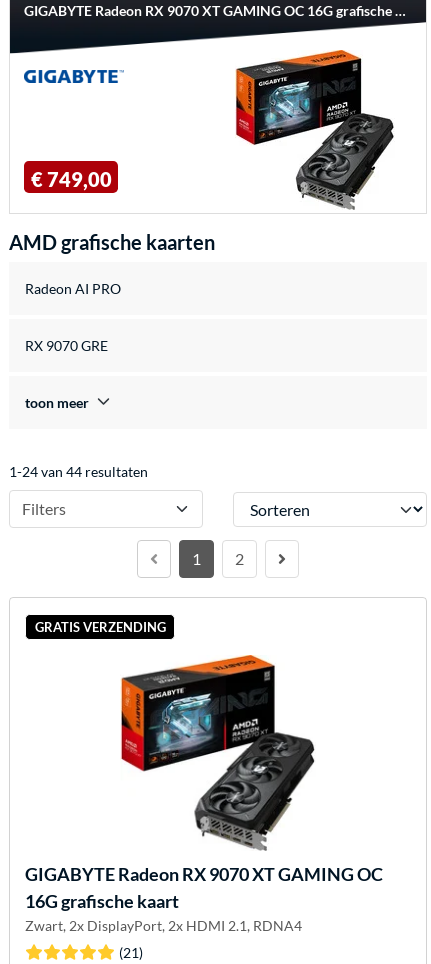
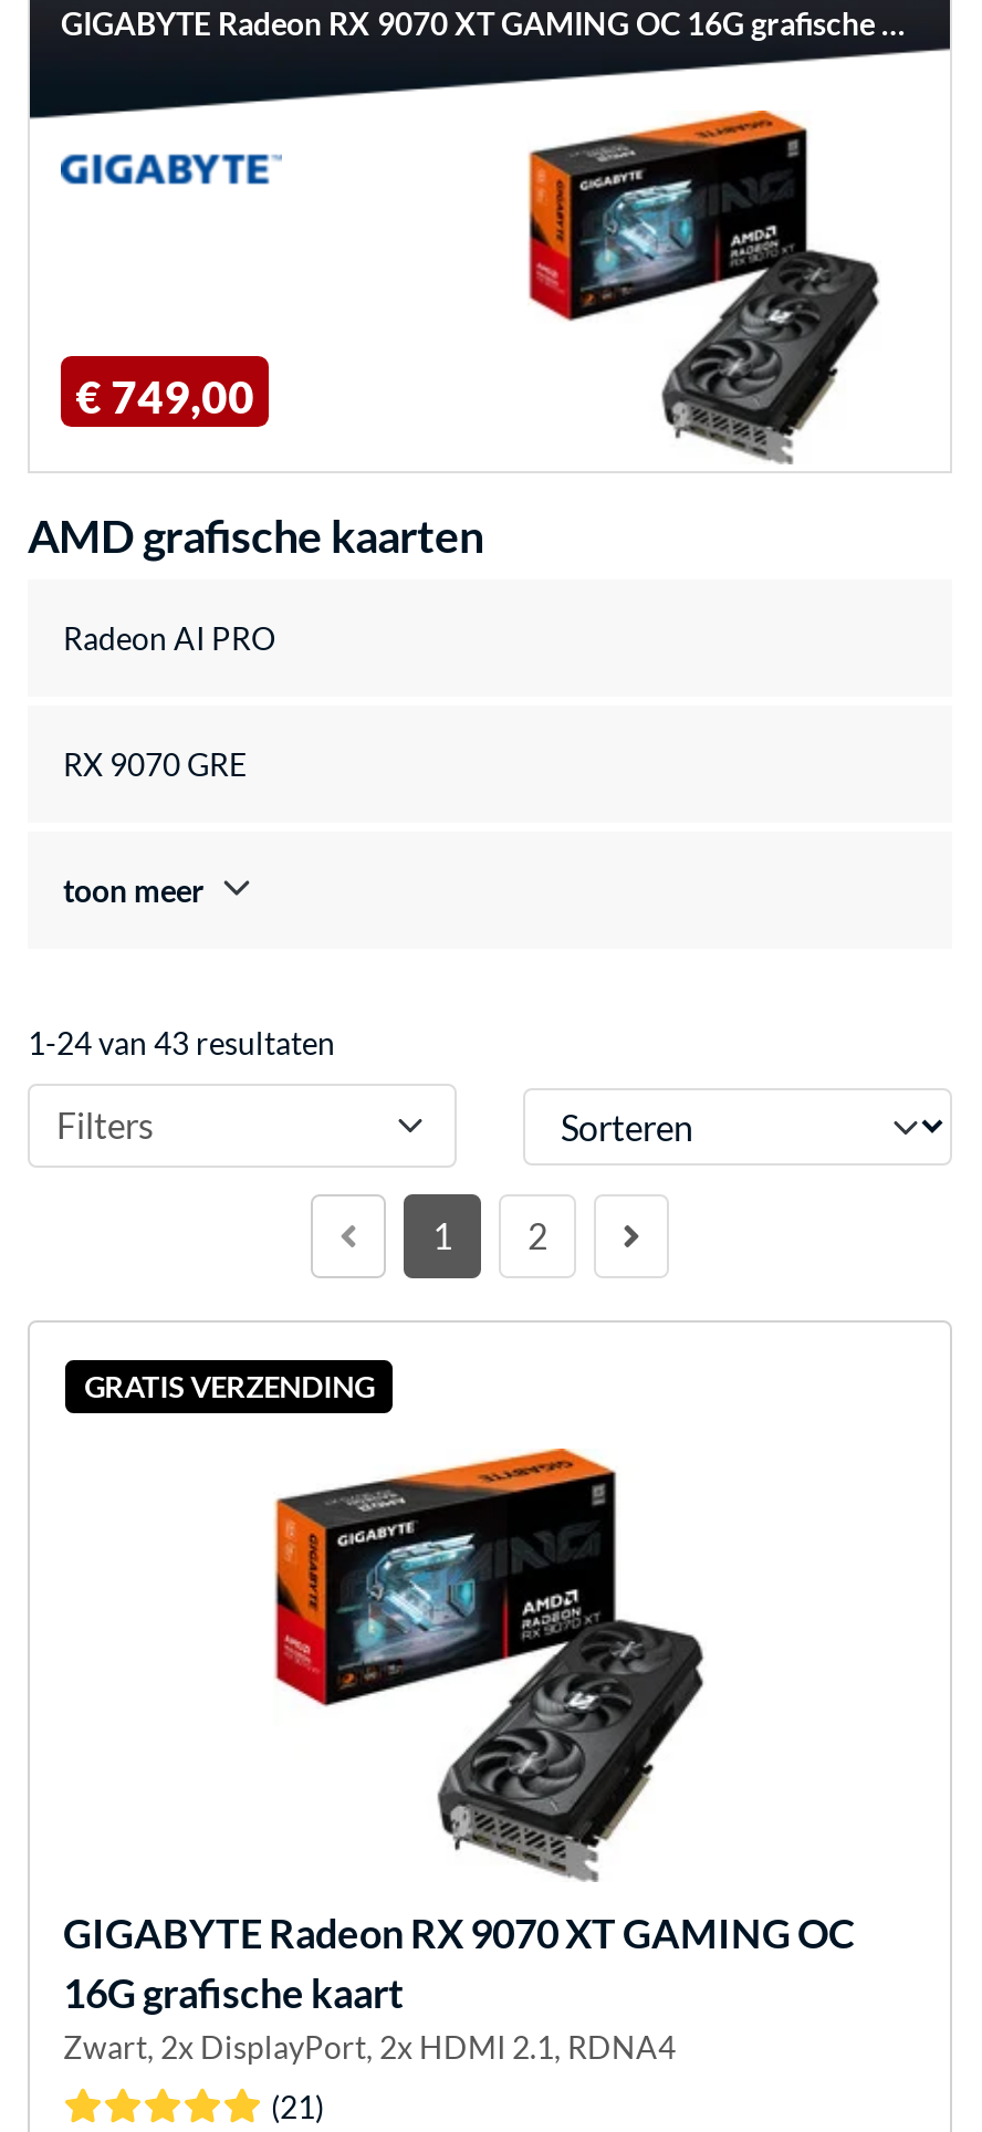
[9,463,148,480] 1-24 van 44 resultaten -> [28,1025,335,1062] 1-24 van 43 resultaten

